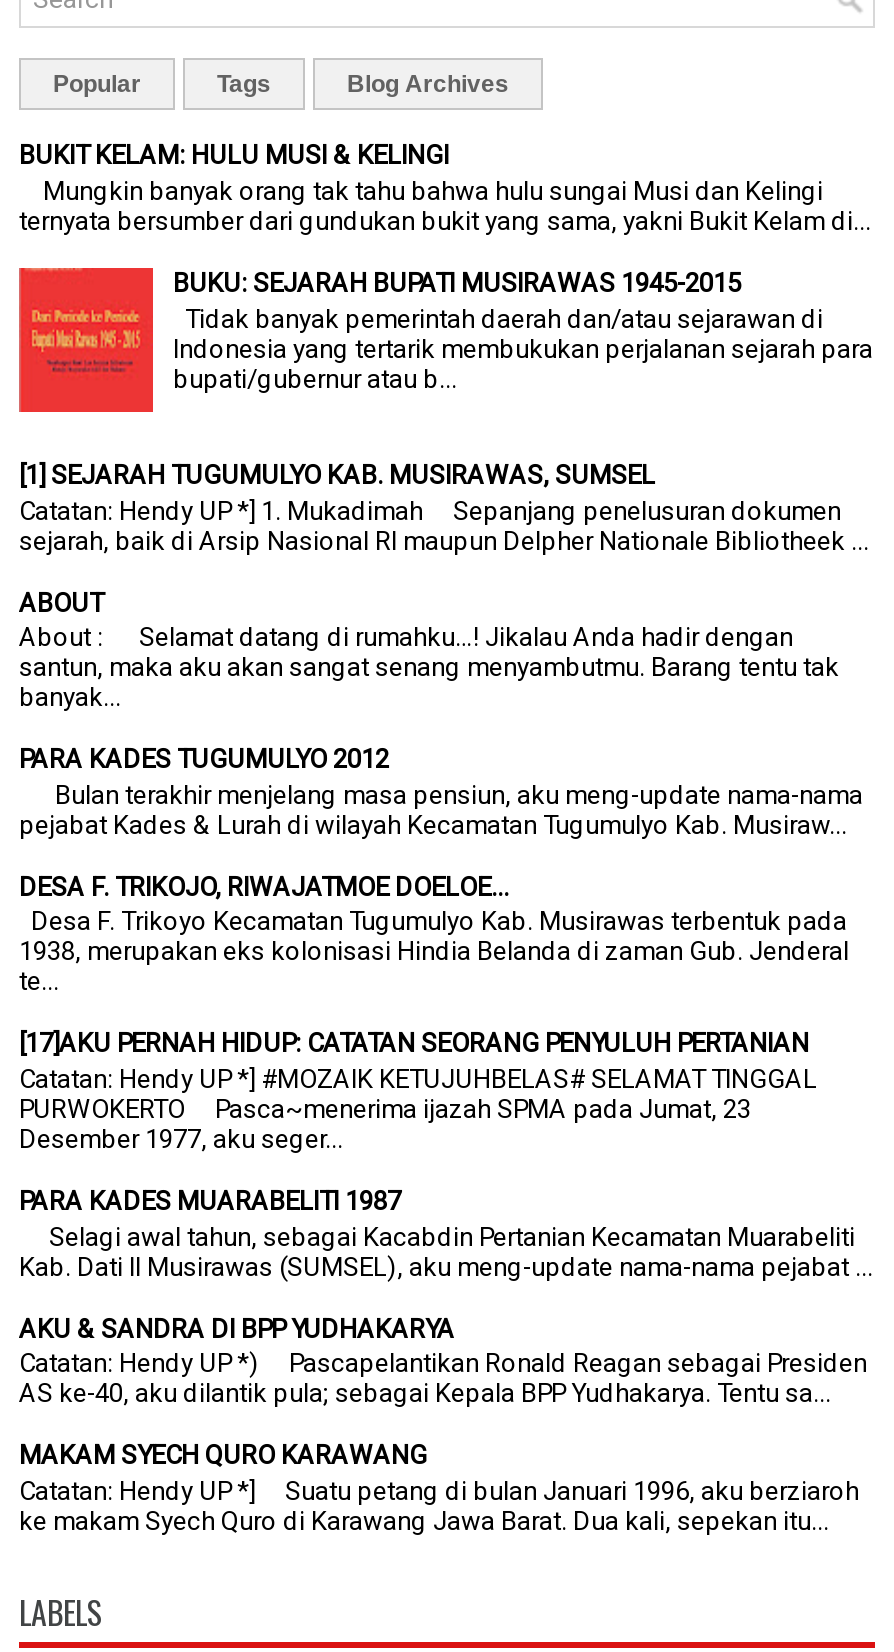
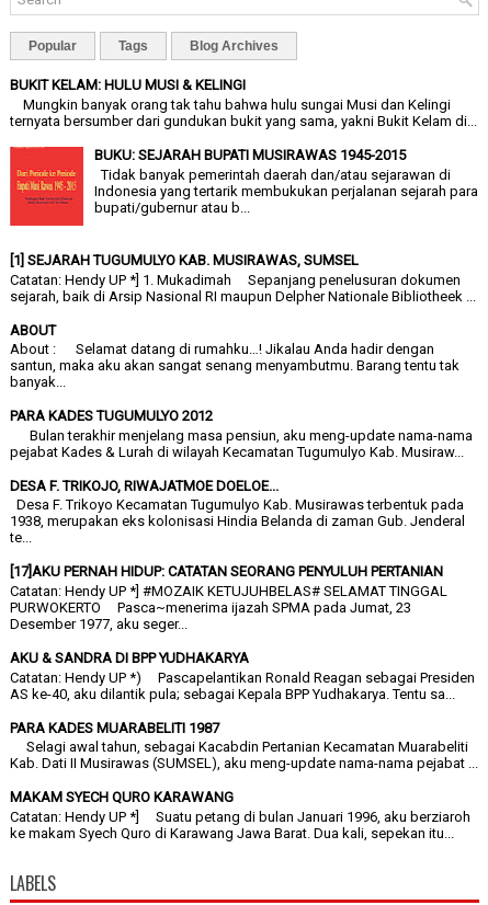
moved [19,1186,873,1281] -> [10,719,478,772]: PARA KADES MUARABELITI 1987 | Selagi awal tahun, sebagai Kacabdin Pertanian Kecamatan Muarabeliti | Kab. Dati II Musirawas (SUMSEL), aku meng-update nama-nama pejabat ...
moved [19,1313,867,1408] -> [10,650,475,702]: AKU & SANDRA DI BPP YUDHAKARYA | Catatan: Hendy UP *) Pascapelantikan Ronald Reagan sebagai Presiden | AS ke-40, aku dilantik pula; sebagai Kepala BPP Yudhakarya. Tentu sa...

